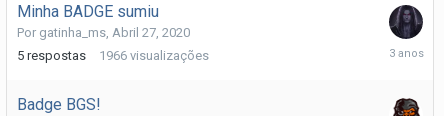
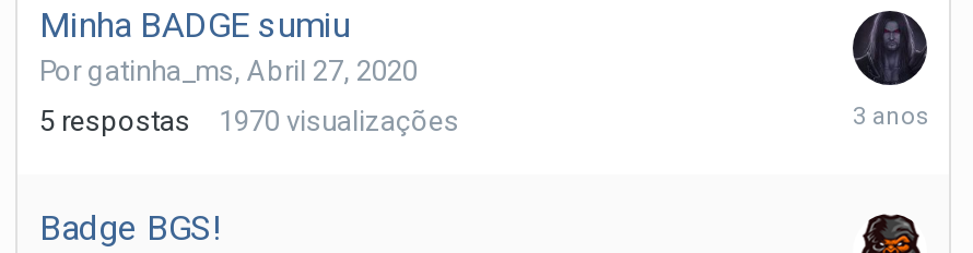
[99,48,209,63] 1966 visualizações -> [219,105,459,137] 1970 visualizações

